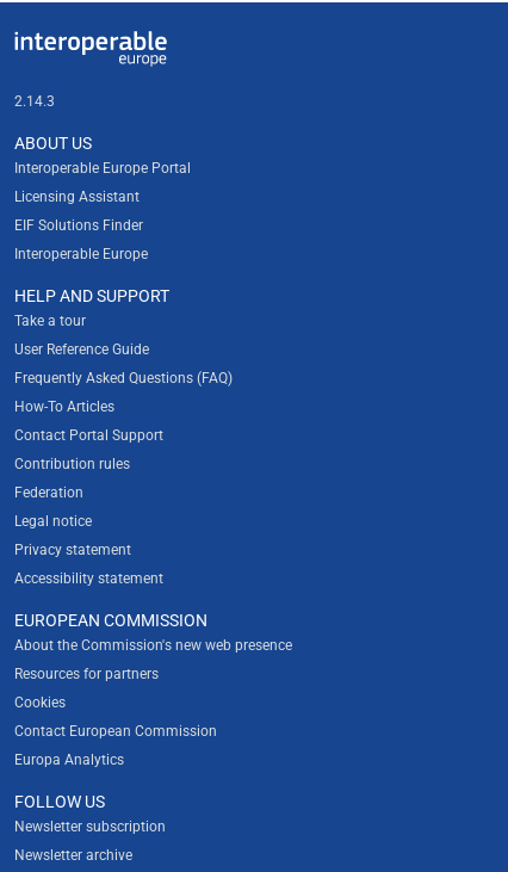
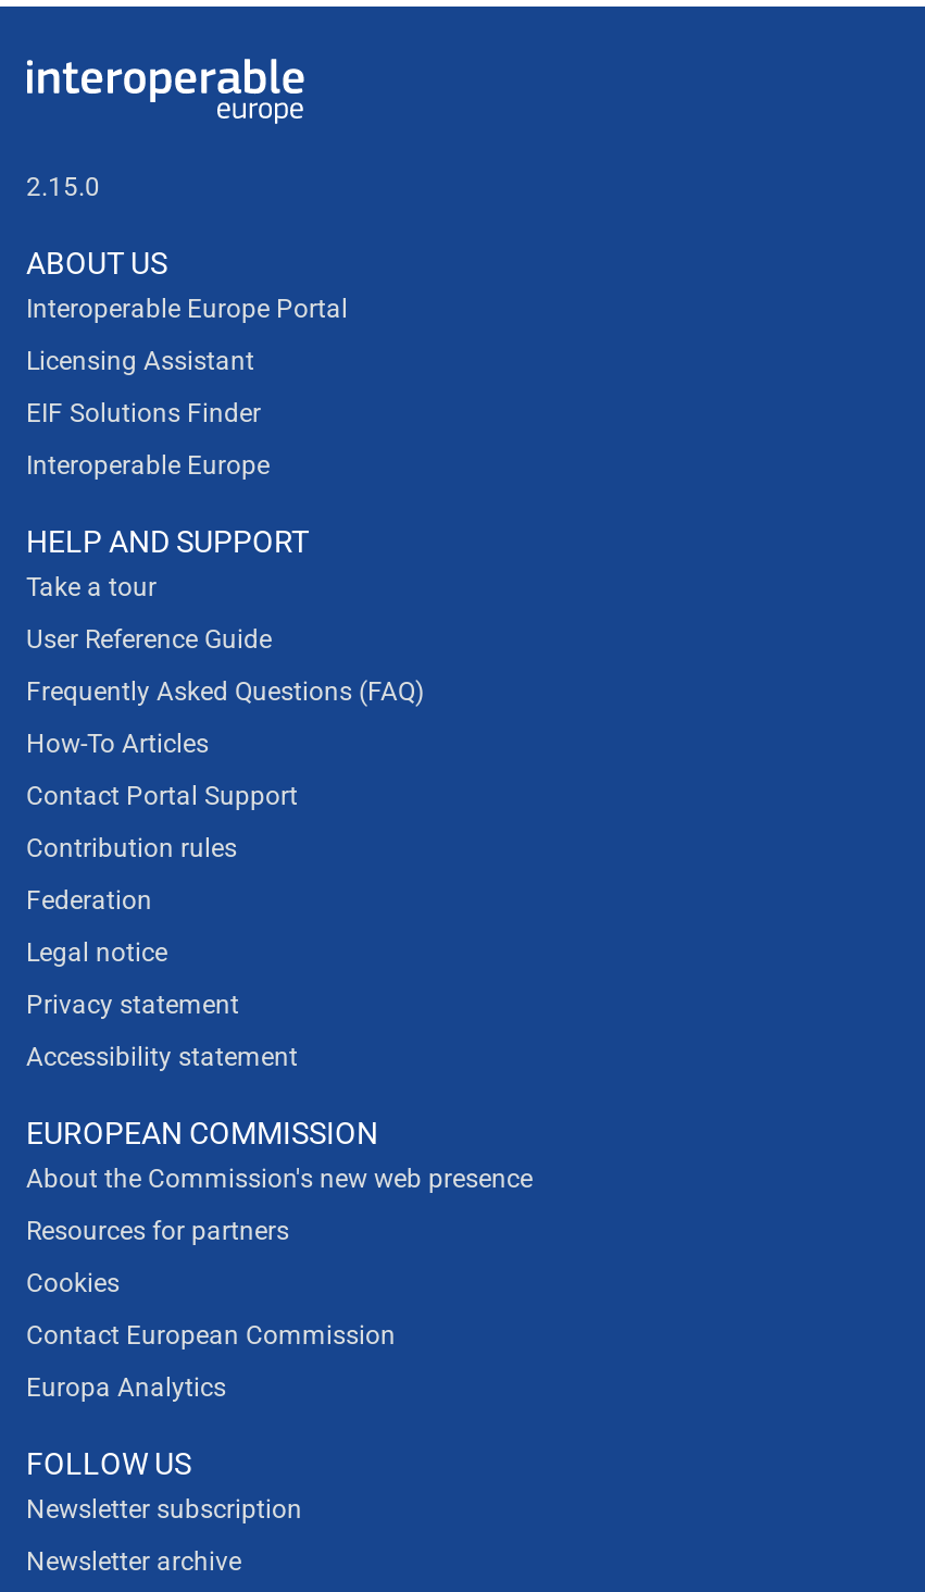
[14,93,55,110] 2.14.3 -> [26,172,100,202] 2.15.0

